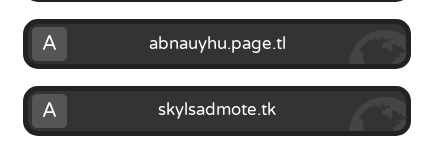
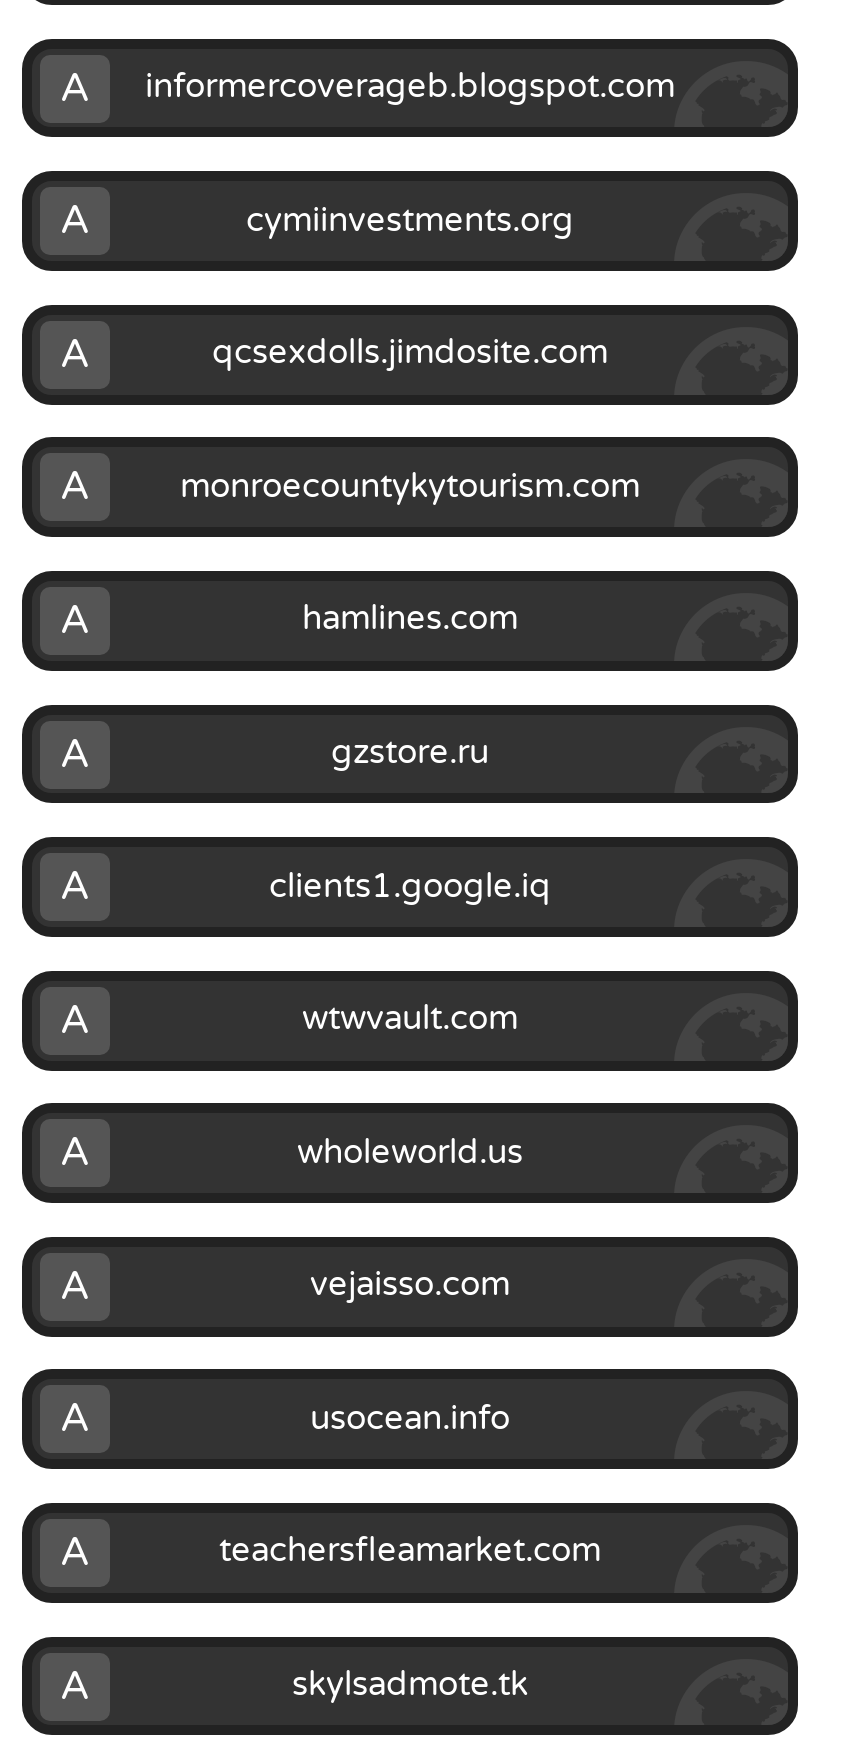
[148,34,285,54] abnauyhu.page.tl -> [60,67,675,1577] informercoverageb.blogspot.com | A | cymiinvestments.org | A | qcsexdolls.jimdosite.com | A | monroecountykytourism.com | A | hamlines.com | A | gzstore.ru | A | clients1.google.iq | A | wtwvault.com | A | wholeworld.us | A | vejaisso.com | A | usocean.info | A | teachersfleamarket.com

